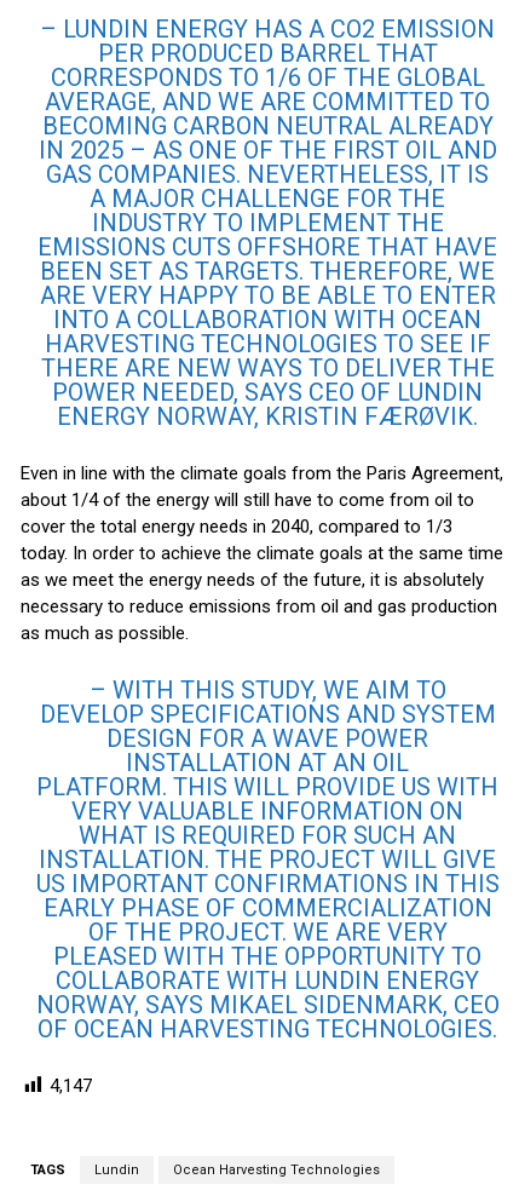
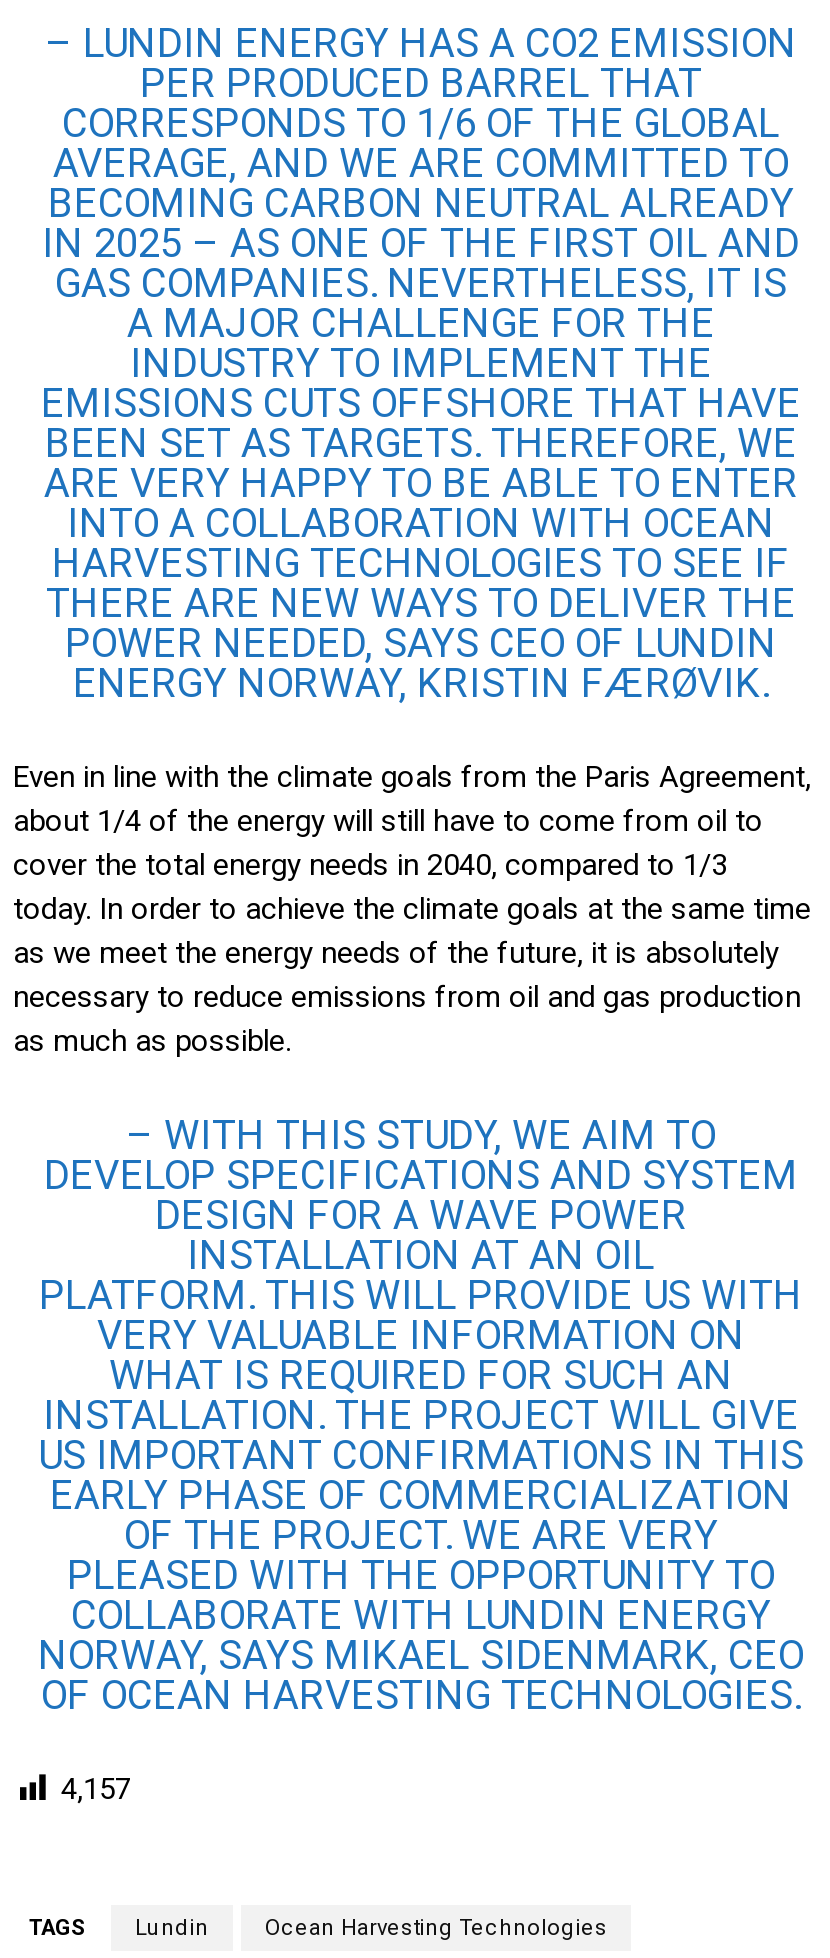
[50,1075,92,1096] 4,147 -> [61,1771,131,1807] 4,157

